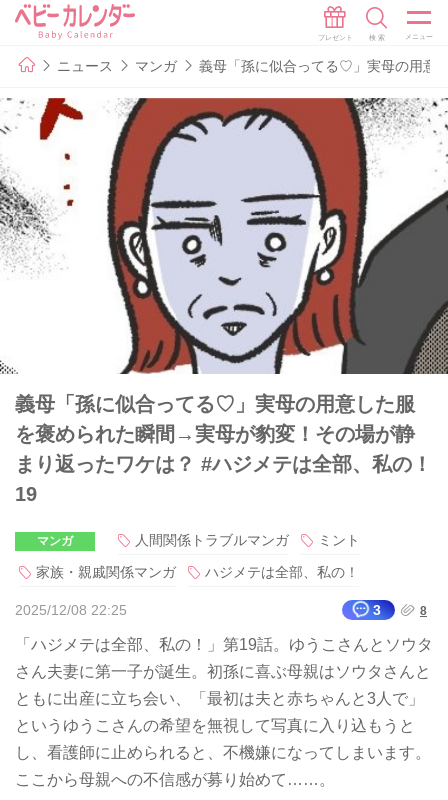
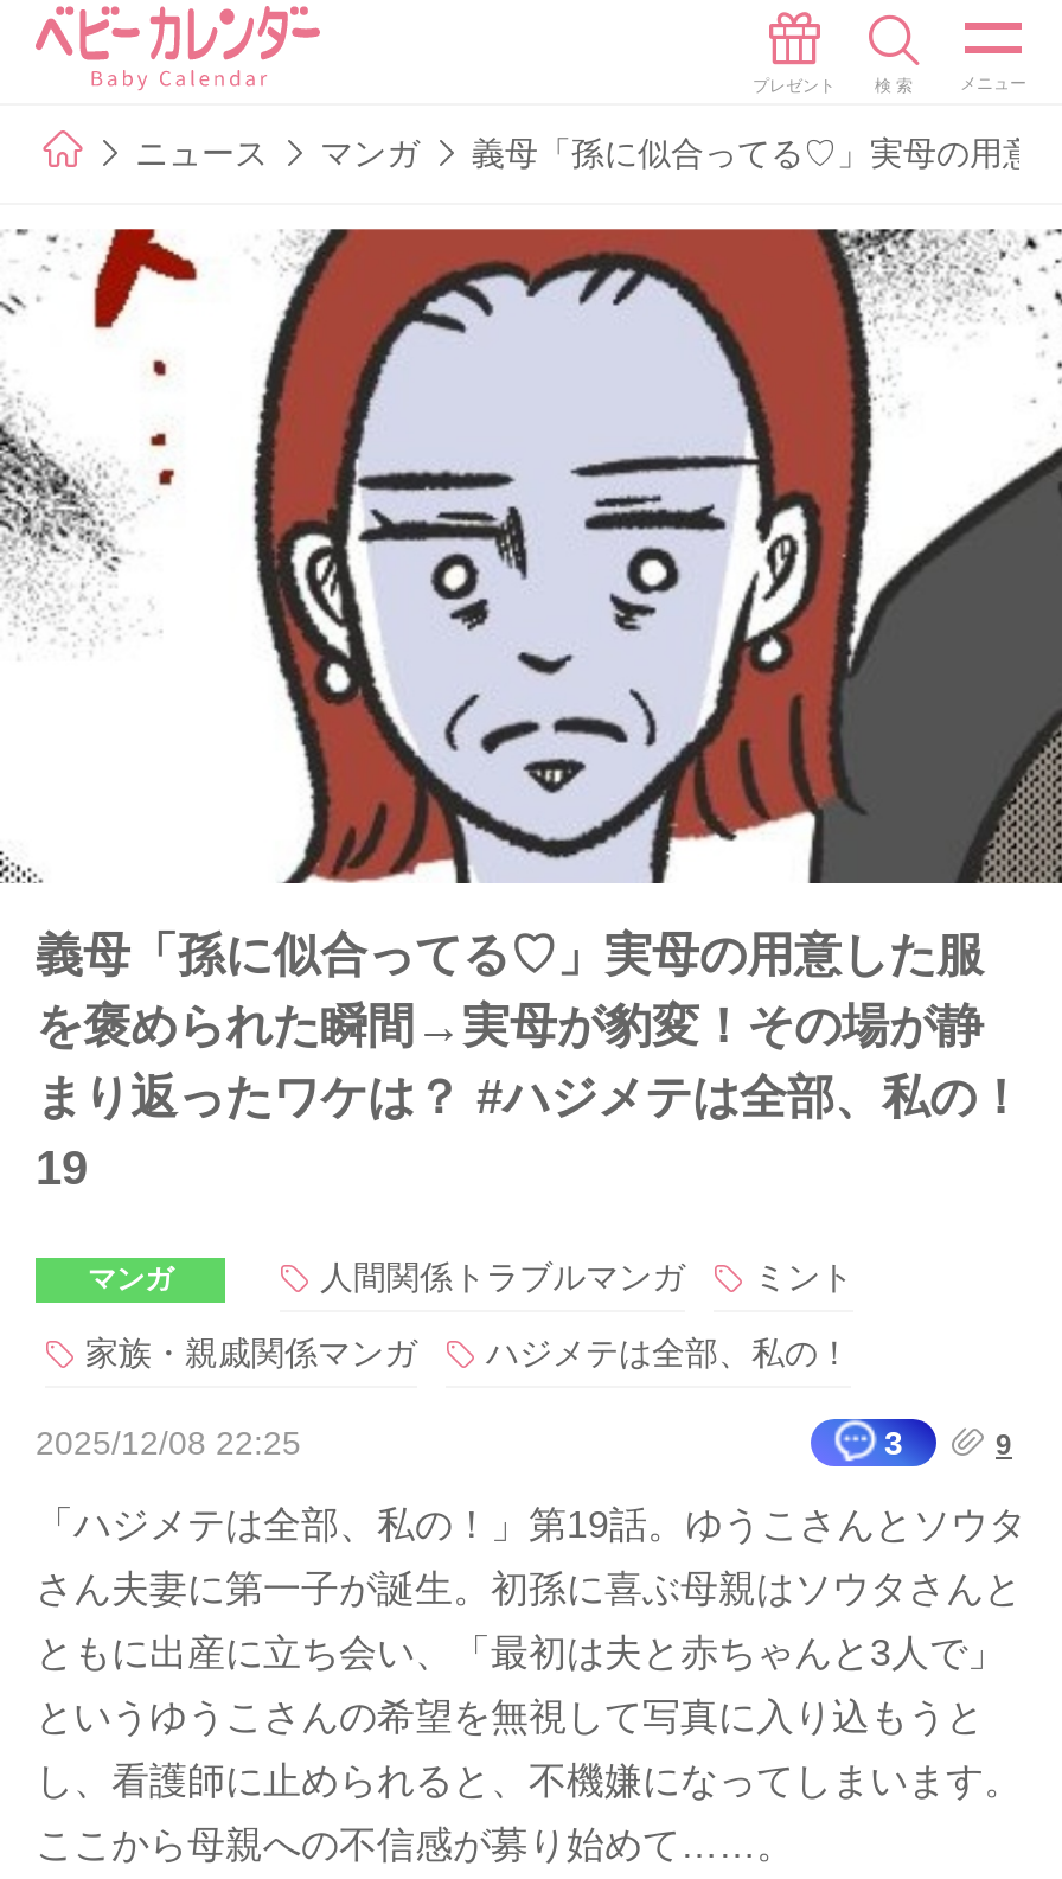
[420,604,427,618] 8 -> [996,1429,1012,1462] 9

